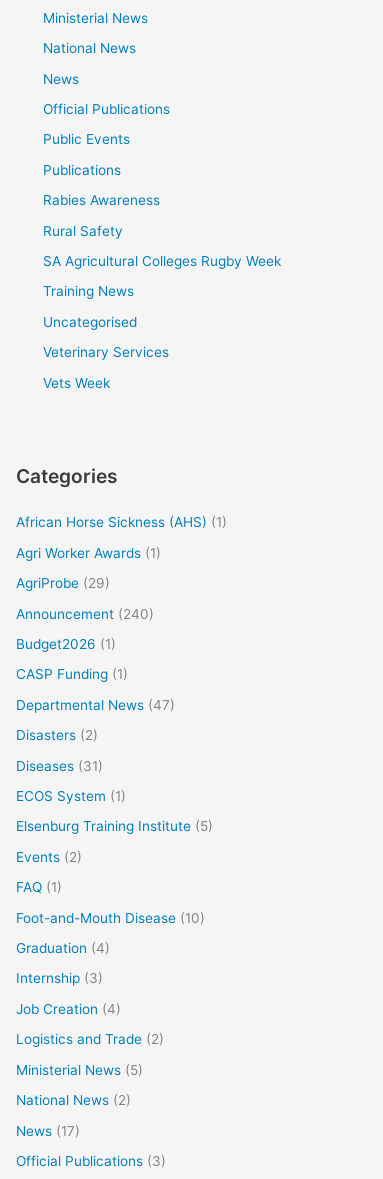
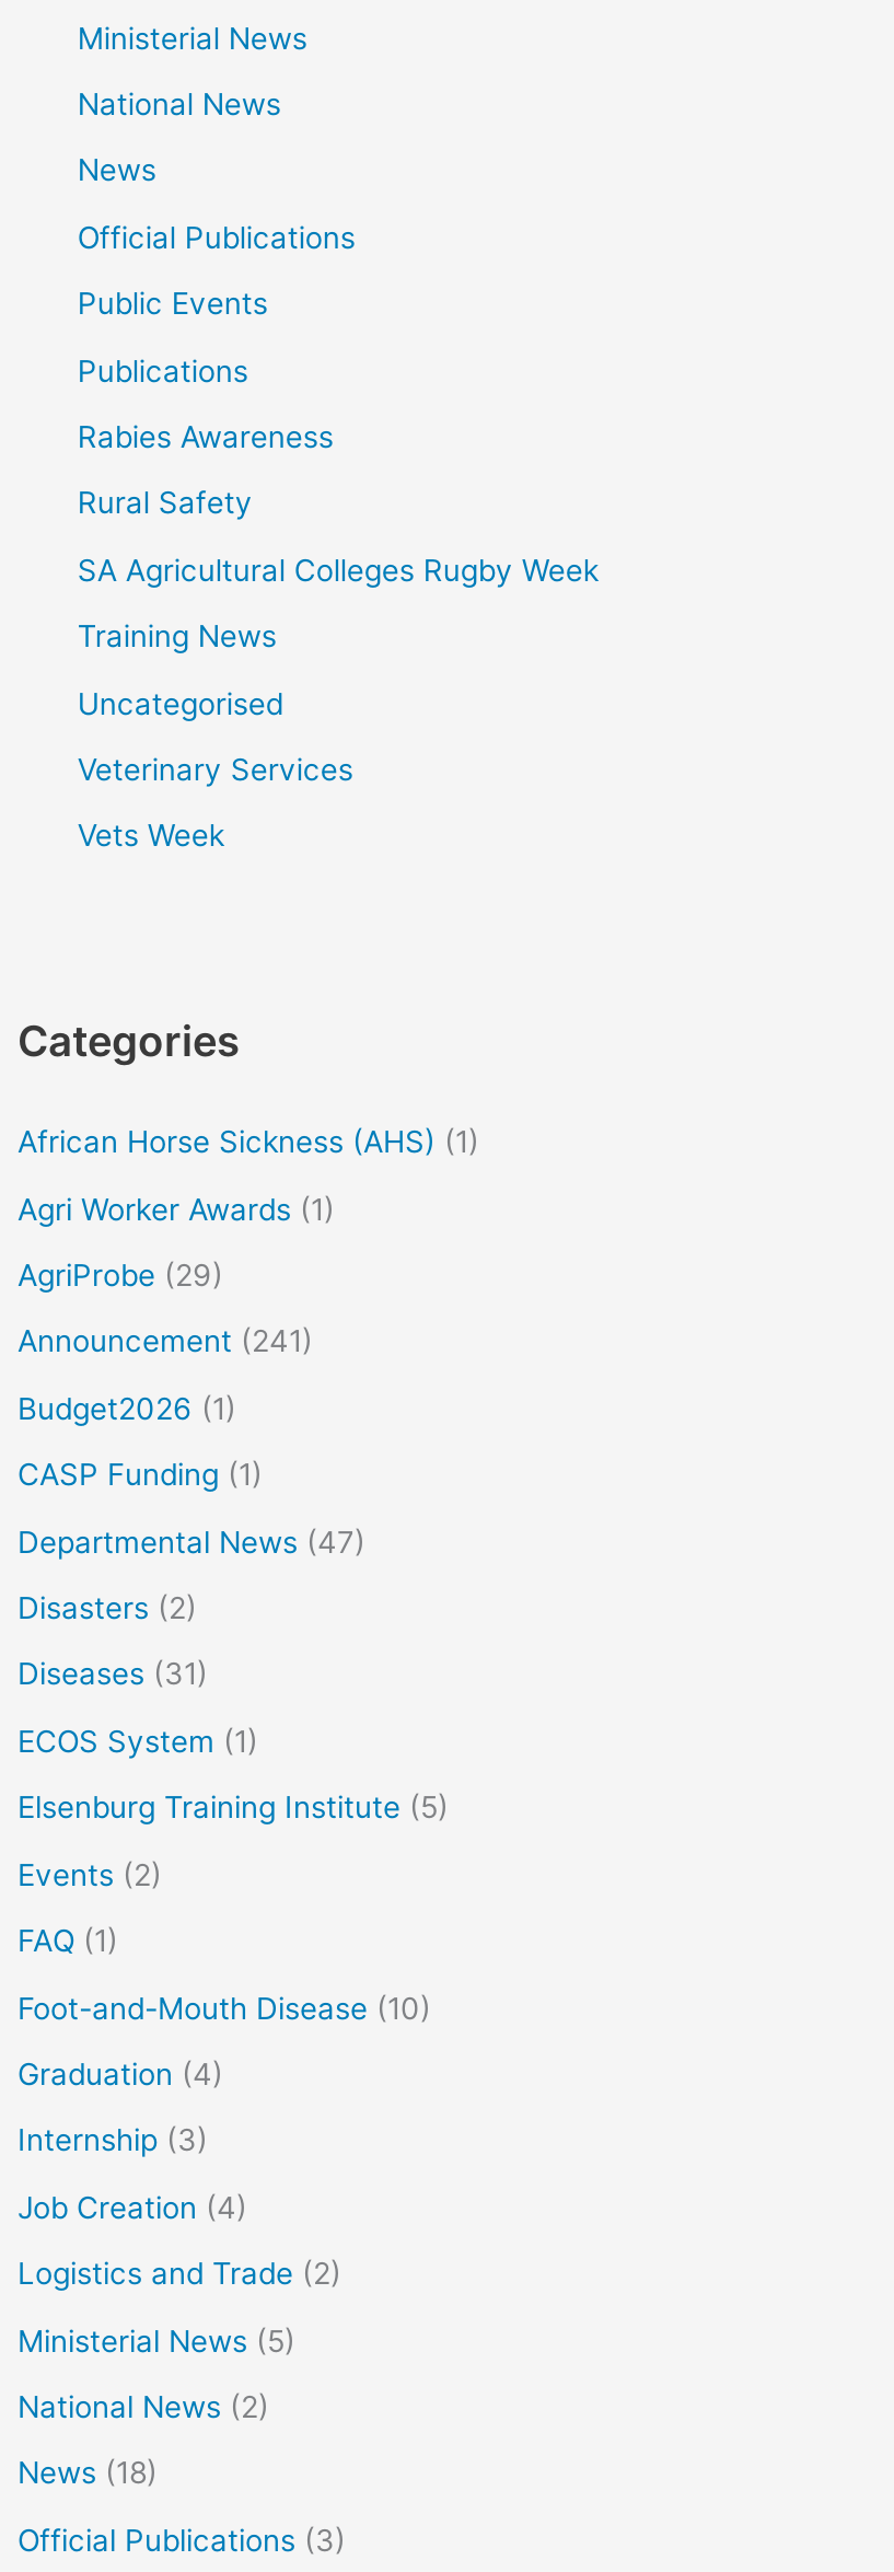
[16,606,154,622] Announcement (240) -> [18,1325,313,1360] Announcement (241)
[16,1122,80,1138] News (17) -> [18,2456,158,2491] News (18)

